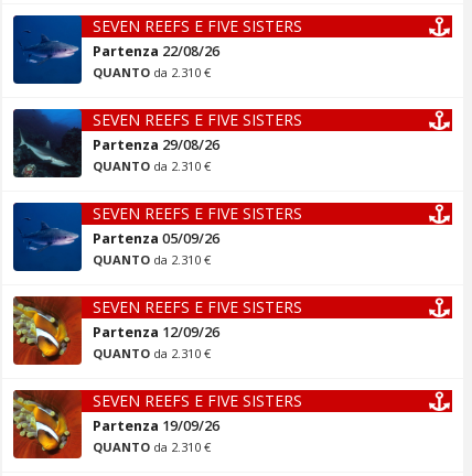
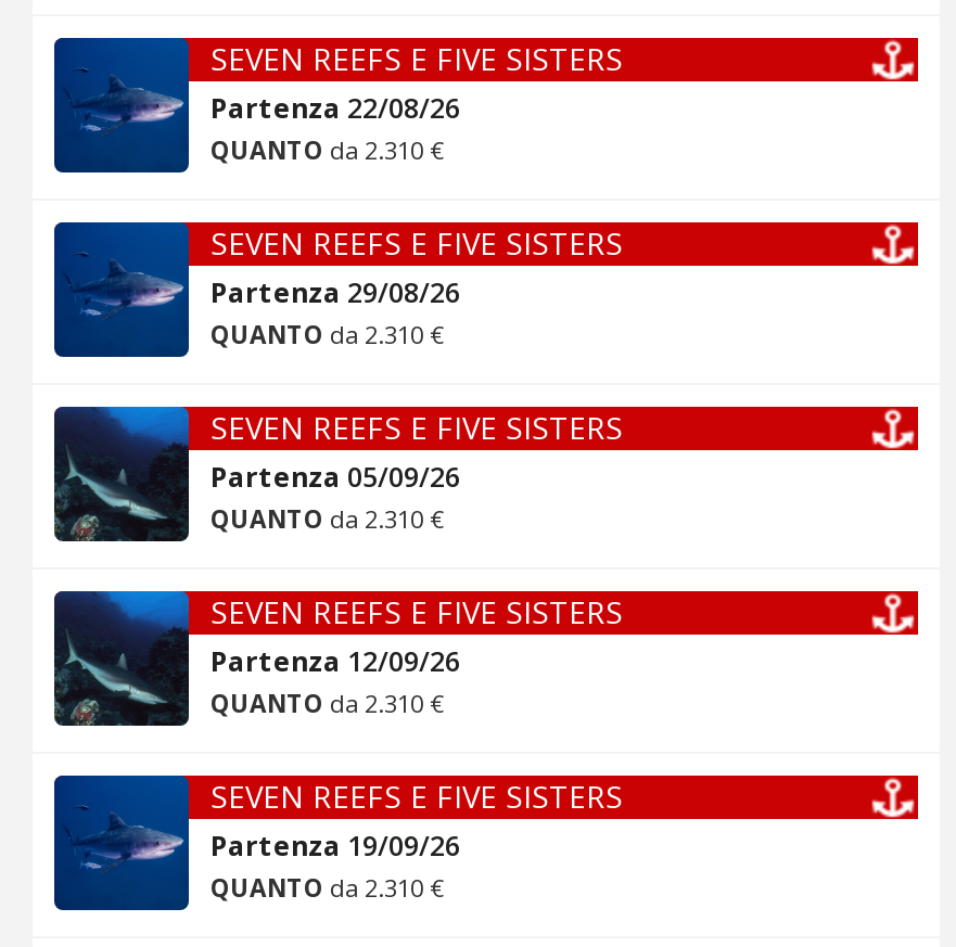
moved [13,109,82,177] -> [54,407,189,541]: [image]
moved [13,203,82,271] -> [54,222,189,357]: [image]
[12,295,83,366] [image] -> [52,589,191,728] [image]
[12,389,83,459] [image] -> [52,773,191,912] [image]

